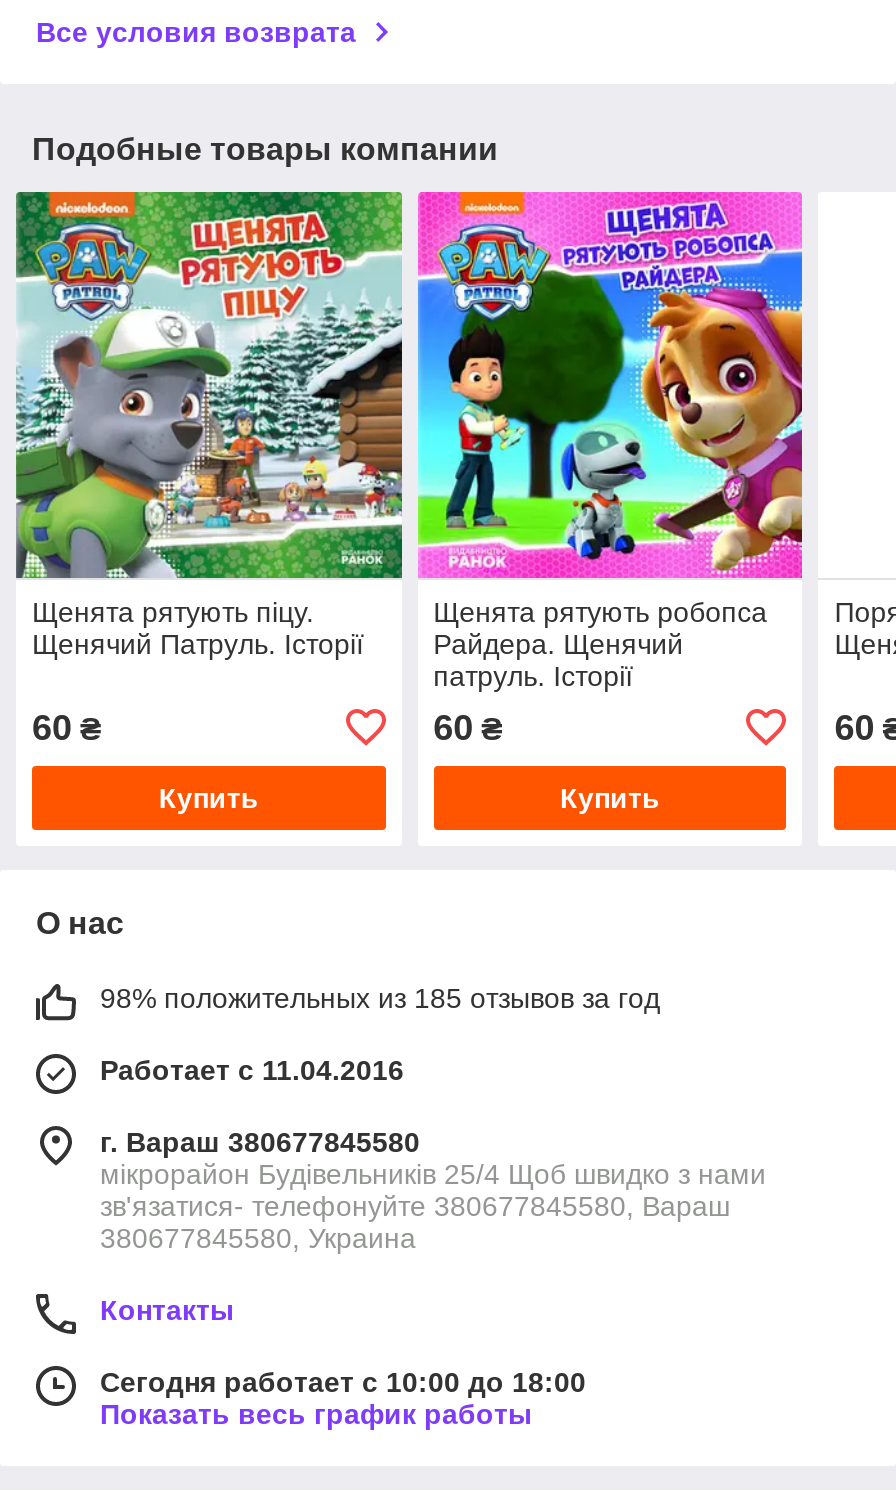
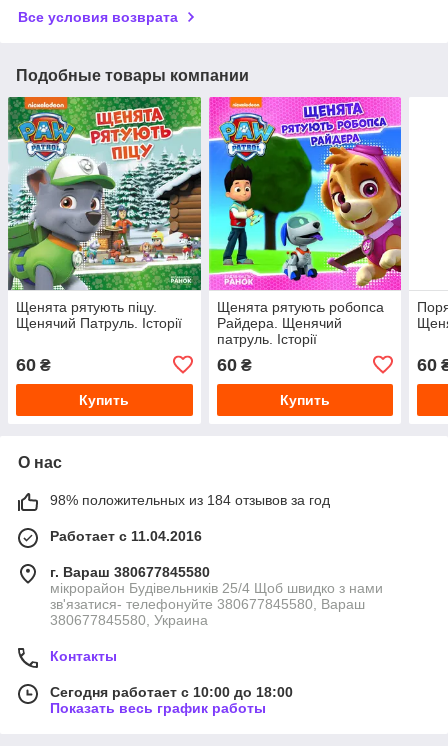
[100,982,660,1014] 98% положительных из 185 отзывов за год -> [50,492,330,508] 98% положительных из 184 отзывов за год

